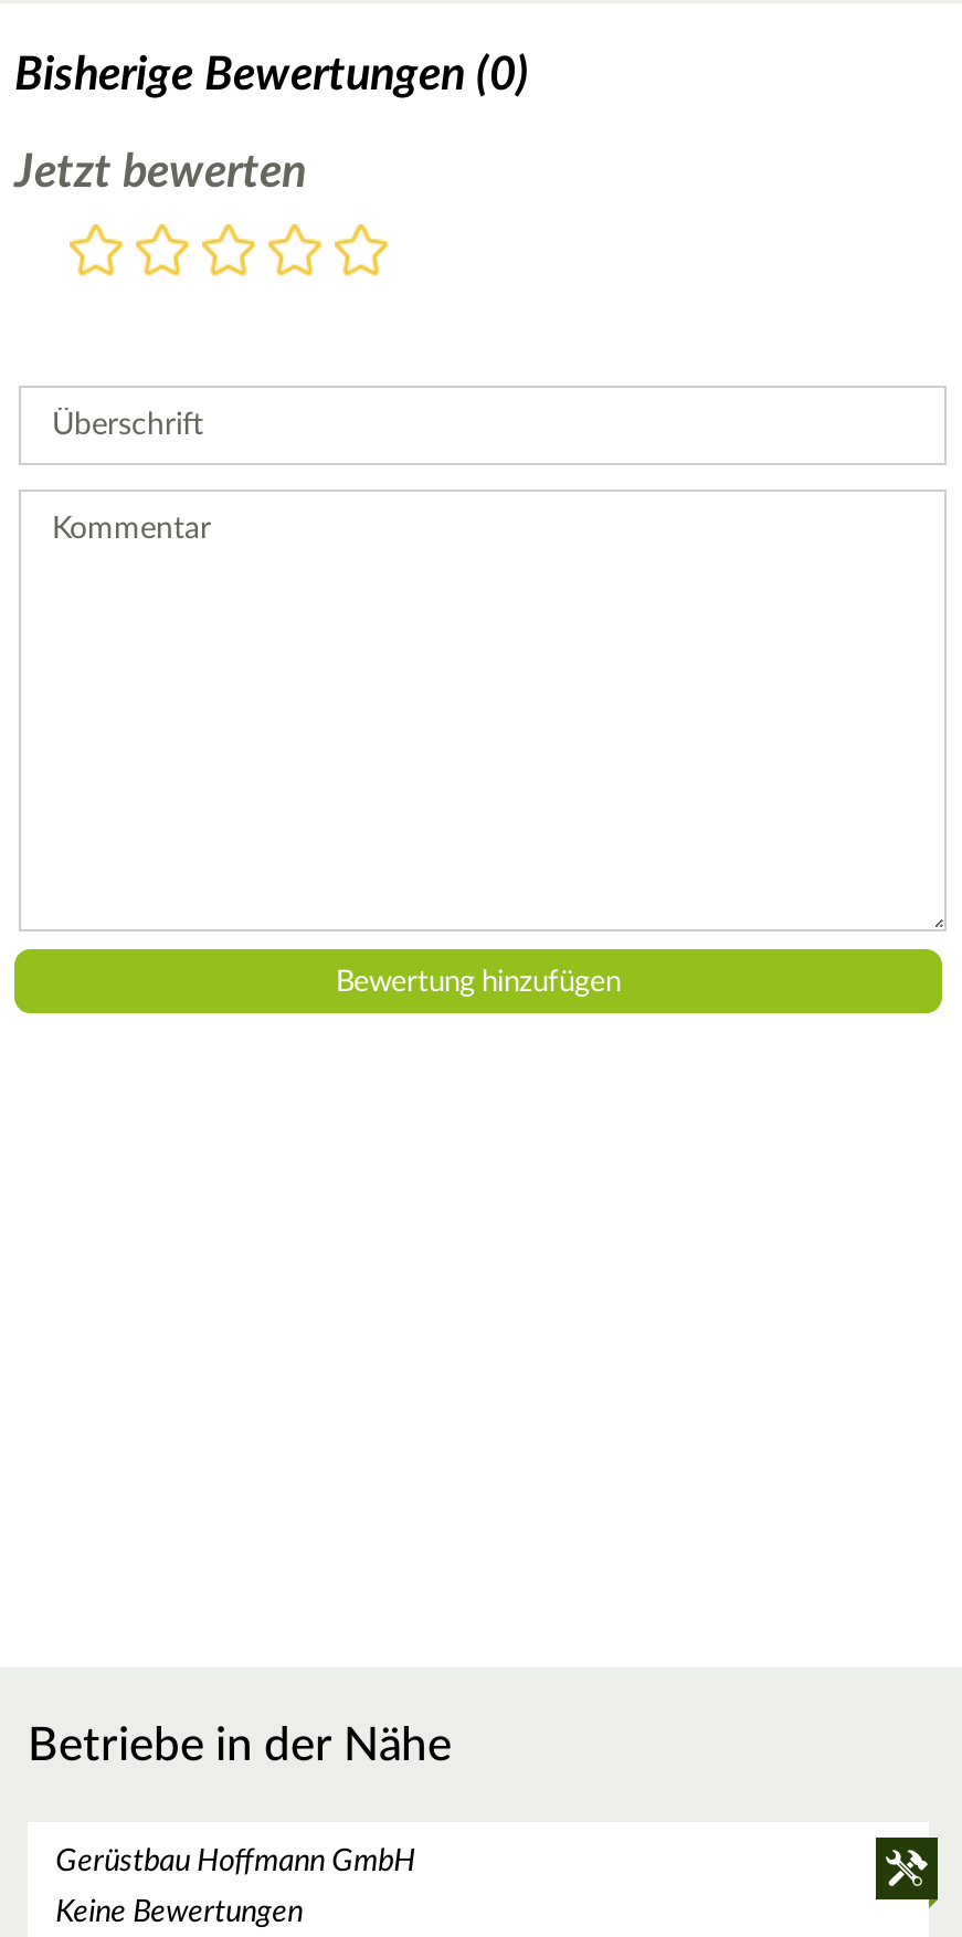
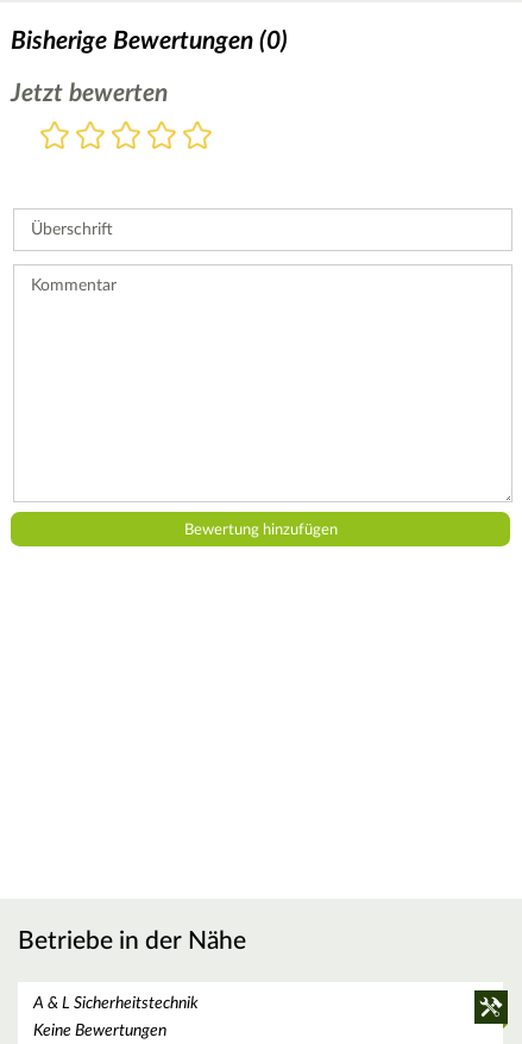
[55,1846,416,1877] Gerüstbau Hoffmann GmbH -> [33,995,198,1012] A & L Sicherheitstechnik

